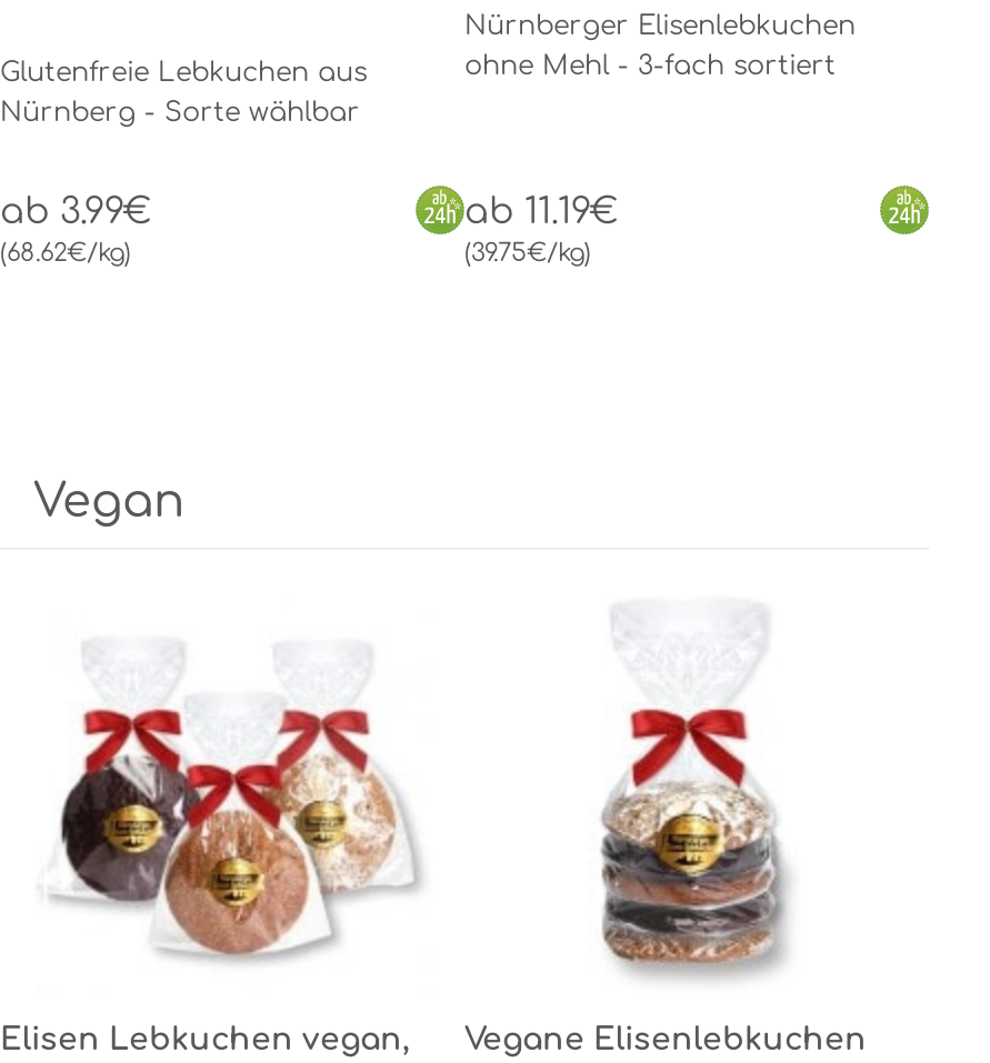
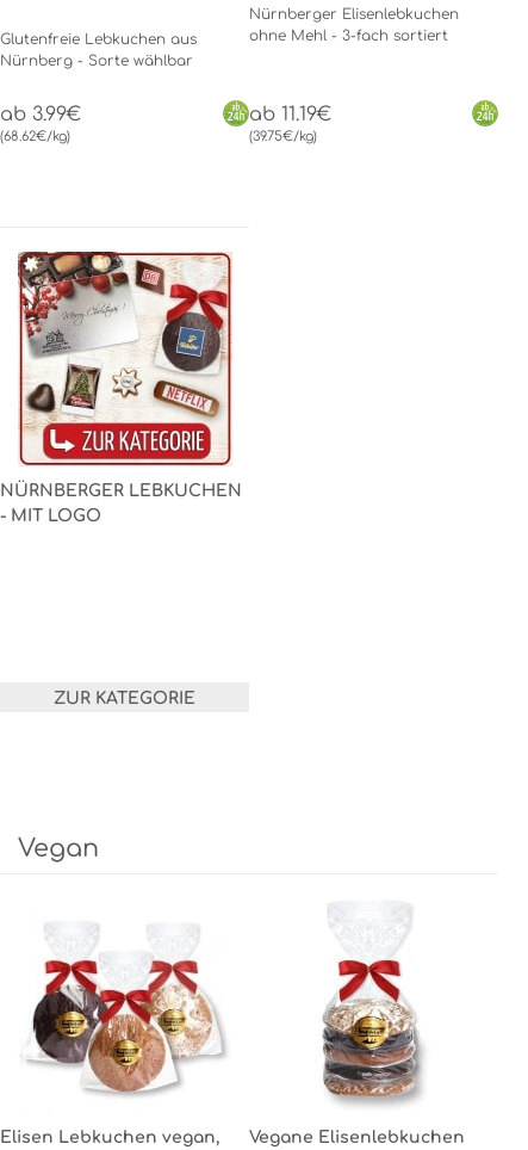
none -> [0,251,242,525] [image] | NÜRNBERGER LEBKUCHEN | - MIT LOGO
none -> [54,690,195,707] ZUR KATEGORIE

